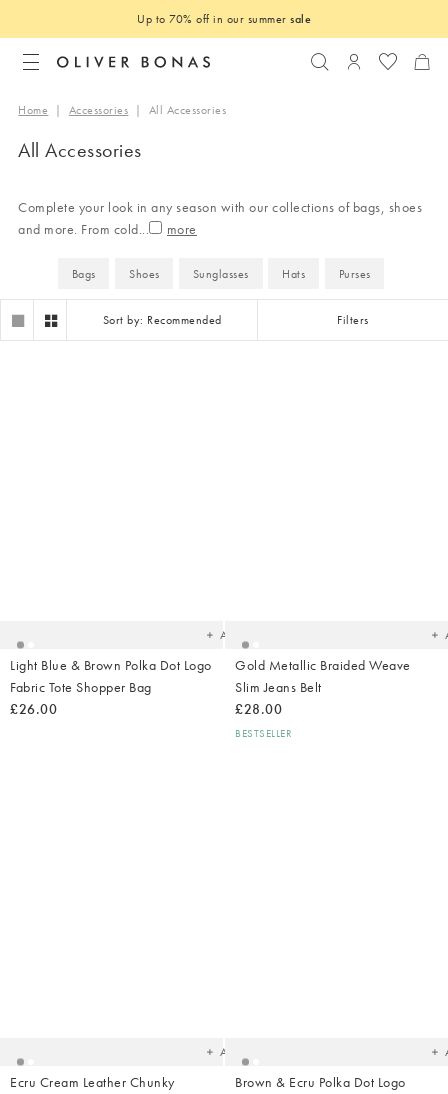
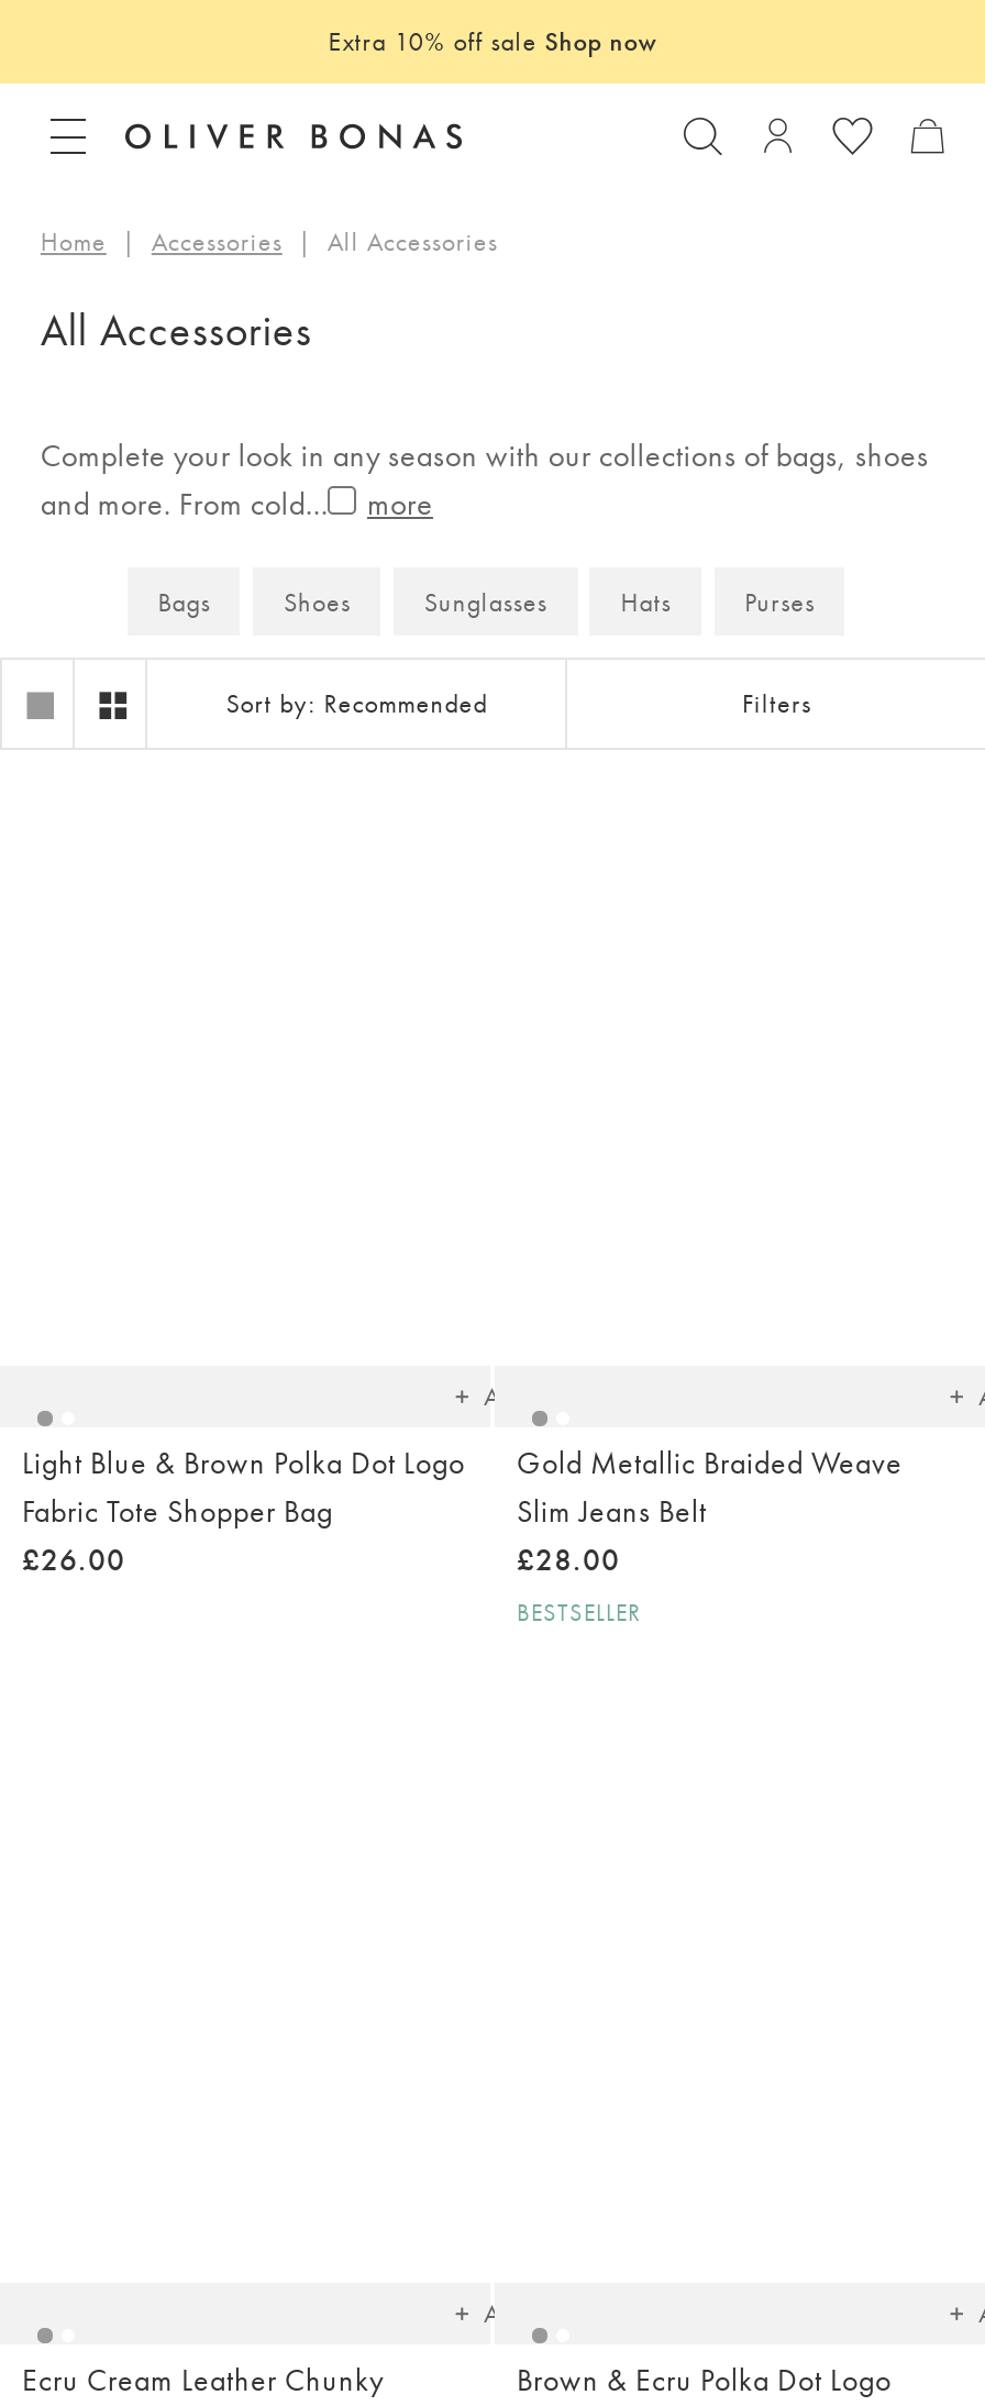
[137,11,311,27] Up to 70% off in our summer sale -> [328,24,657,59] Extra 10% off sale Shop now

